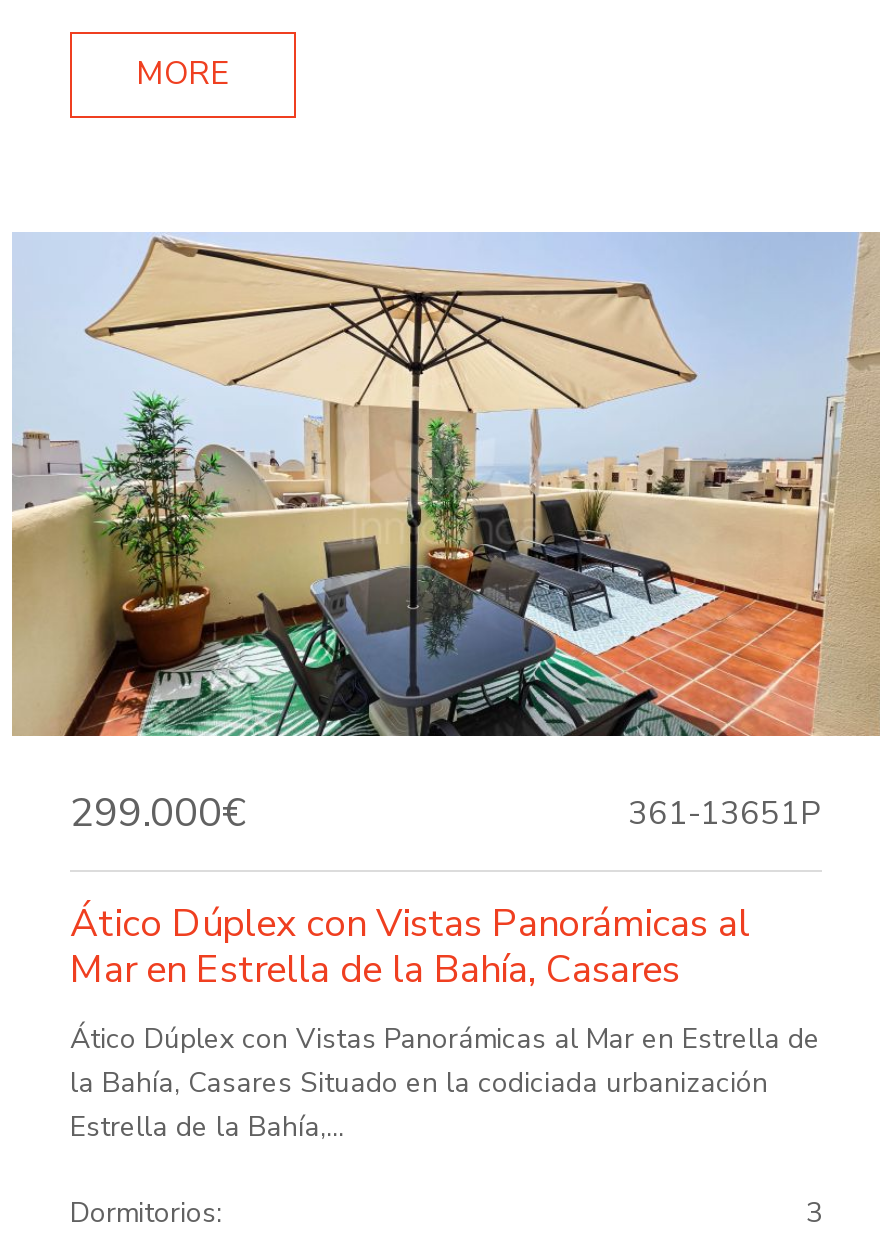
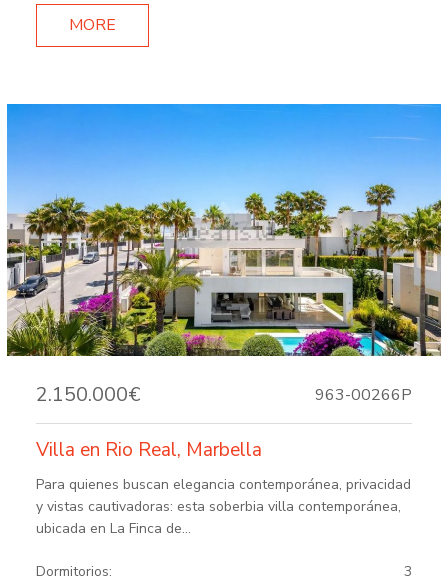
[10,230,882,840] [image] | 299.000€ | 361-13651P -> [6,103,442,408] [image] | 2.150.000€ | 963-00266P
[70,898,750,996] Ático Dúplex con Vistas Panorámicas al | Mar en Estrella de la Bahía, Casares -> [36,437,262,463] Villa en Rio Real, Marbella
[70,1020,820,1146] Ático Dúplex con Vistas Panorámicas al Mar en Estrella de | la Bahía, Casares Situado en la codiciada urbanización | Estrella de la Bahía,... -> [36,475,411,538] Para quienes buscan elegancia contemporánea, privacidad | y vistas cautivadoras: esta soberbia villa contemporánea, | ubicada en La Finca de...

